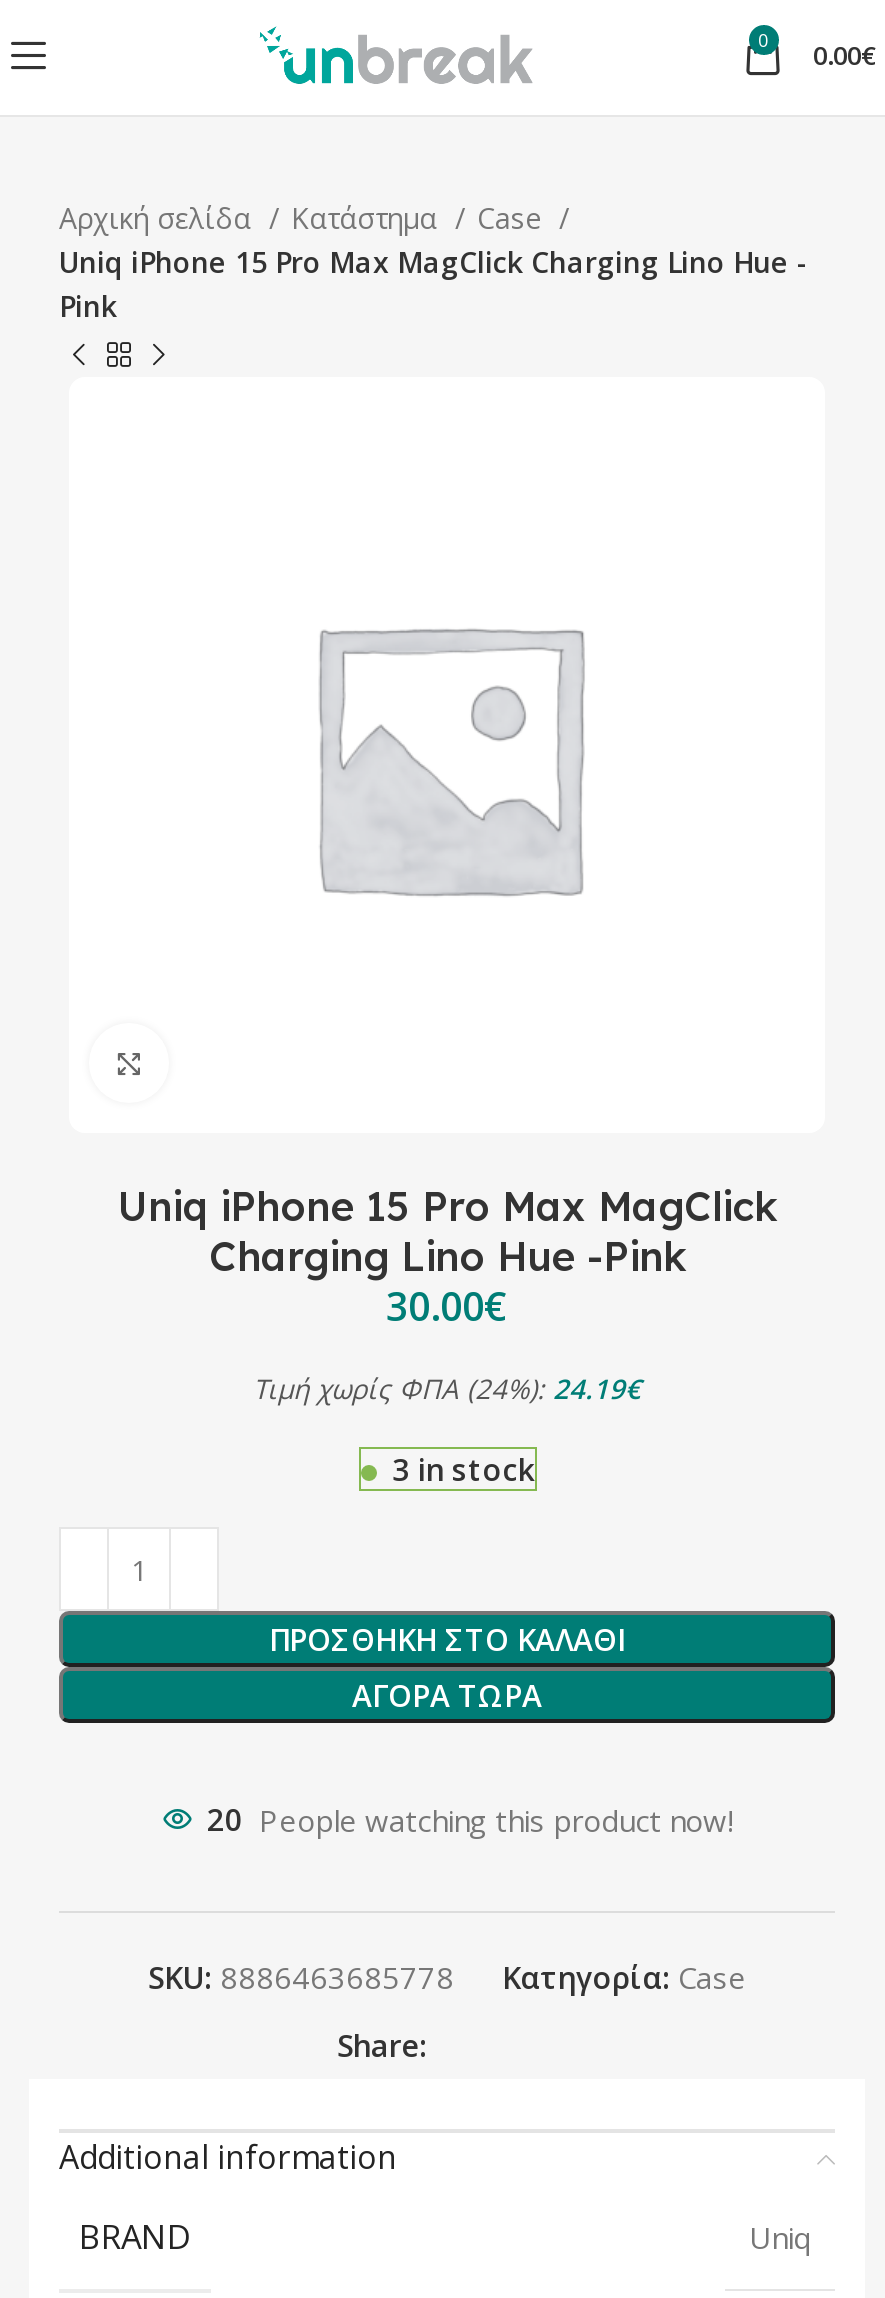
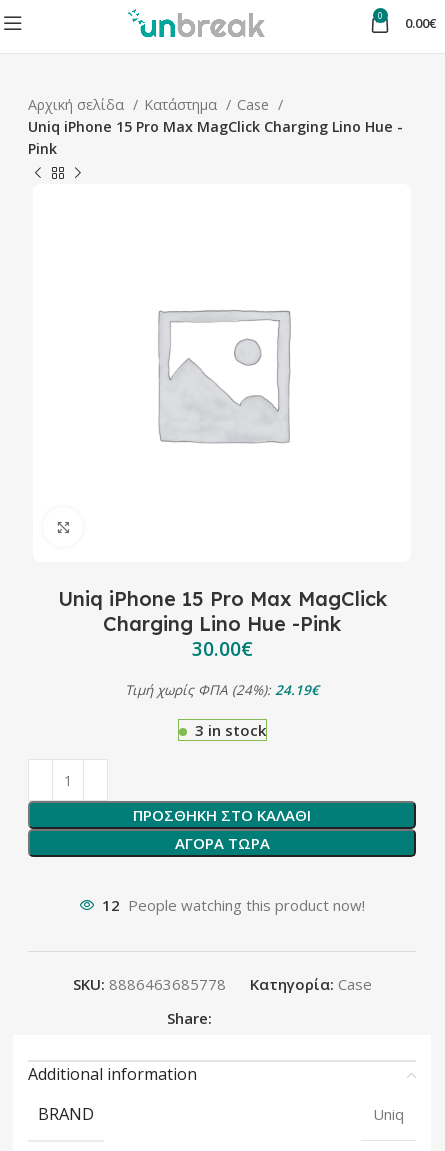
[207,1800,733,1840] 20 People watching this product now! -> [102,895,365,915] 12 People watching this product now!

